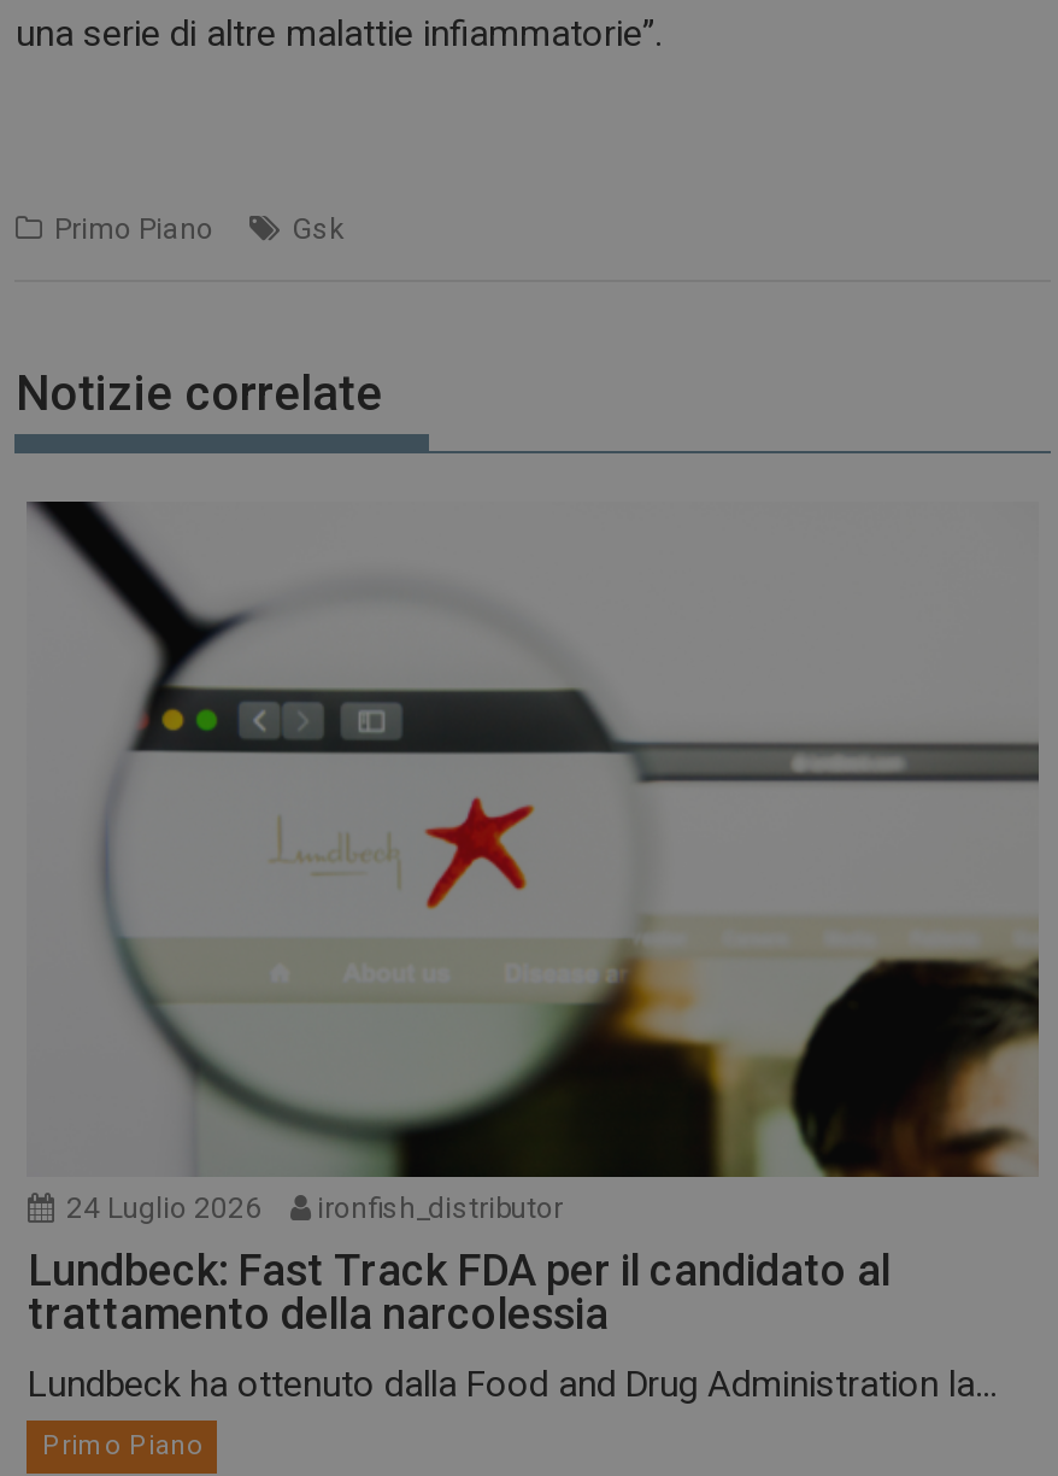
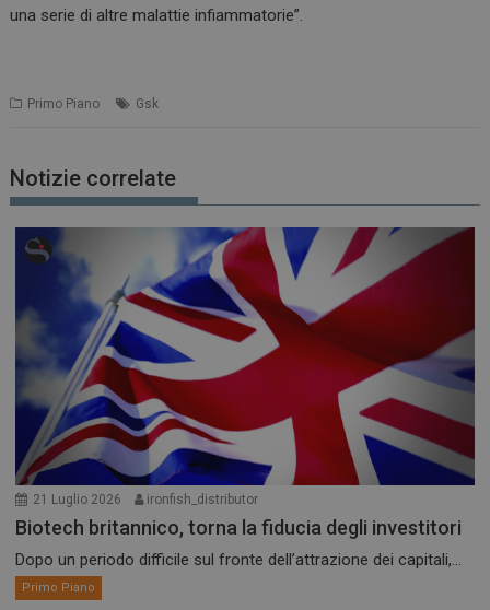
[27,499,1039,1225] [image] | 24 Luglio 2026 ironfish_distributor -> [14,226,476,507] [image] | 21 Luglio 2026 ironfish_distributor
[28,1244,891,1339] Lundbeck: Fast Track FDA per il candidato al | trattamento della narcolessia -> [16,516,462,539] Biotech britannico, torna la fiducia degli investitori
[28,1363,997,1406] Lundbeck ha ottenuto dalla Food and Drug Administration la... -> [16,550,462,569] Dopo un periodo difficile sul fronte dell’attrazione dei capitali,...

